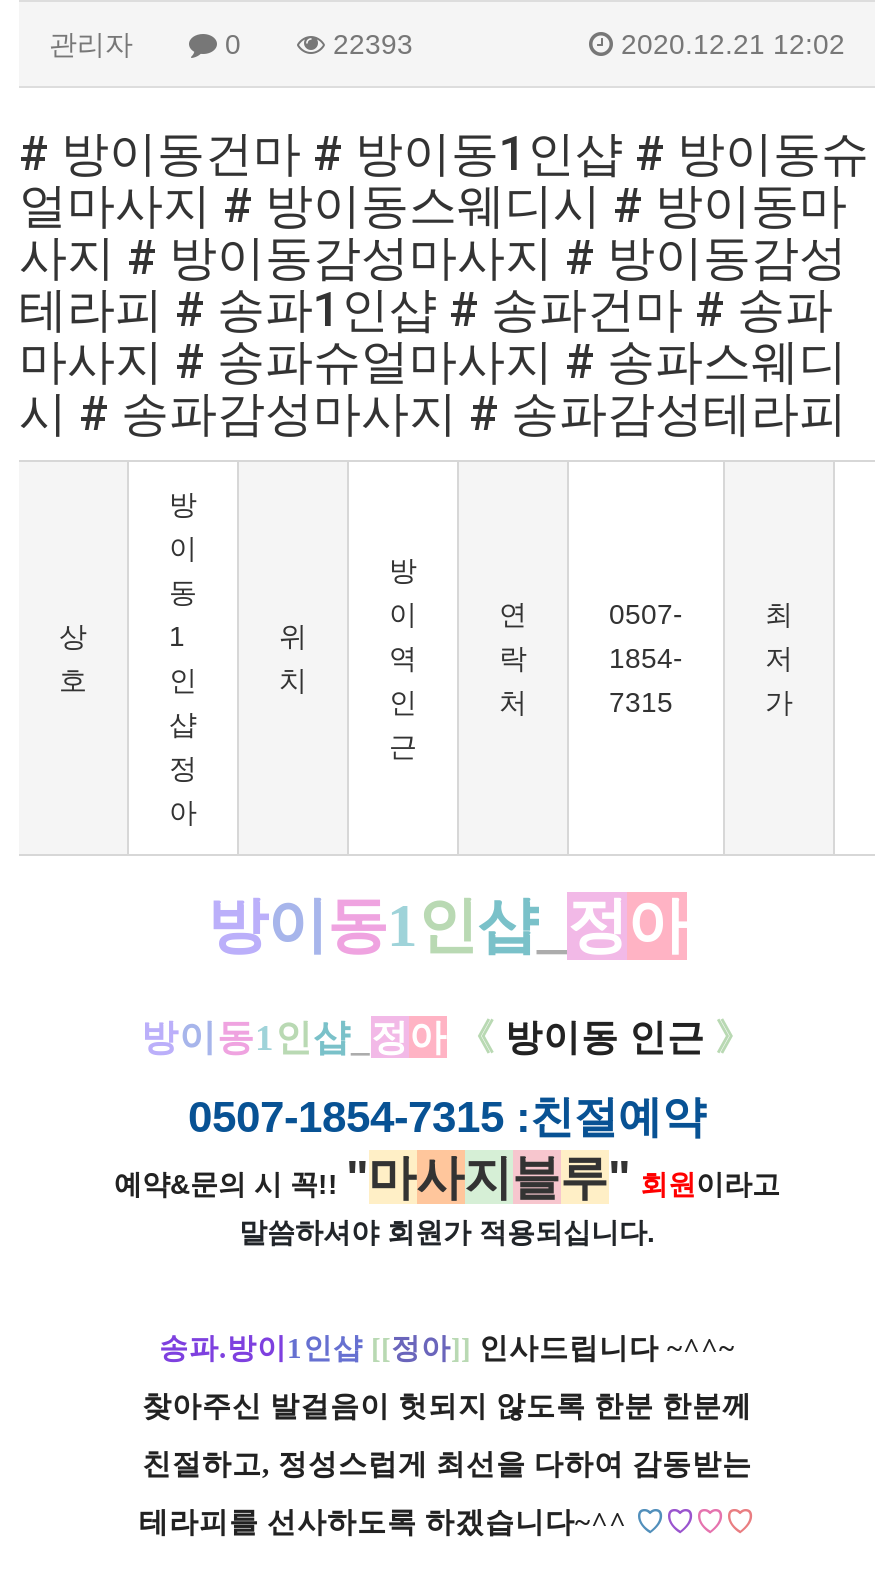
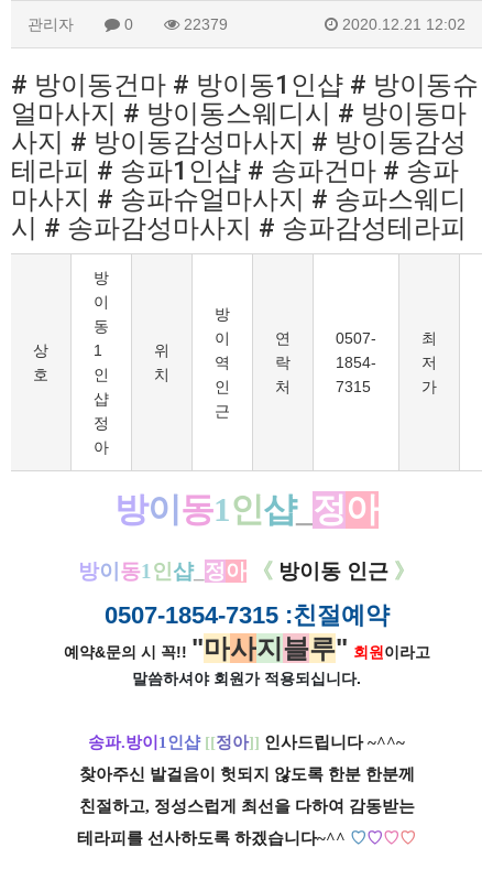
[325,28,413,60] 22393 -> [179,15,228,33] 22379

